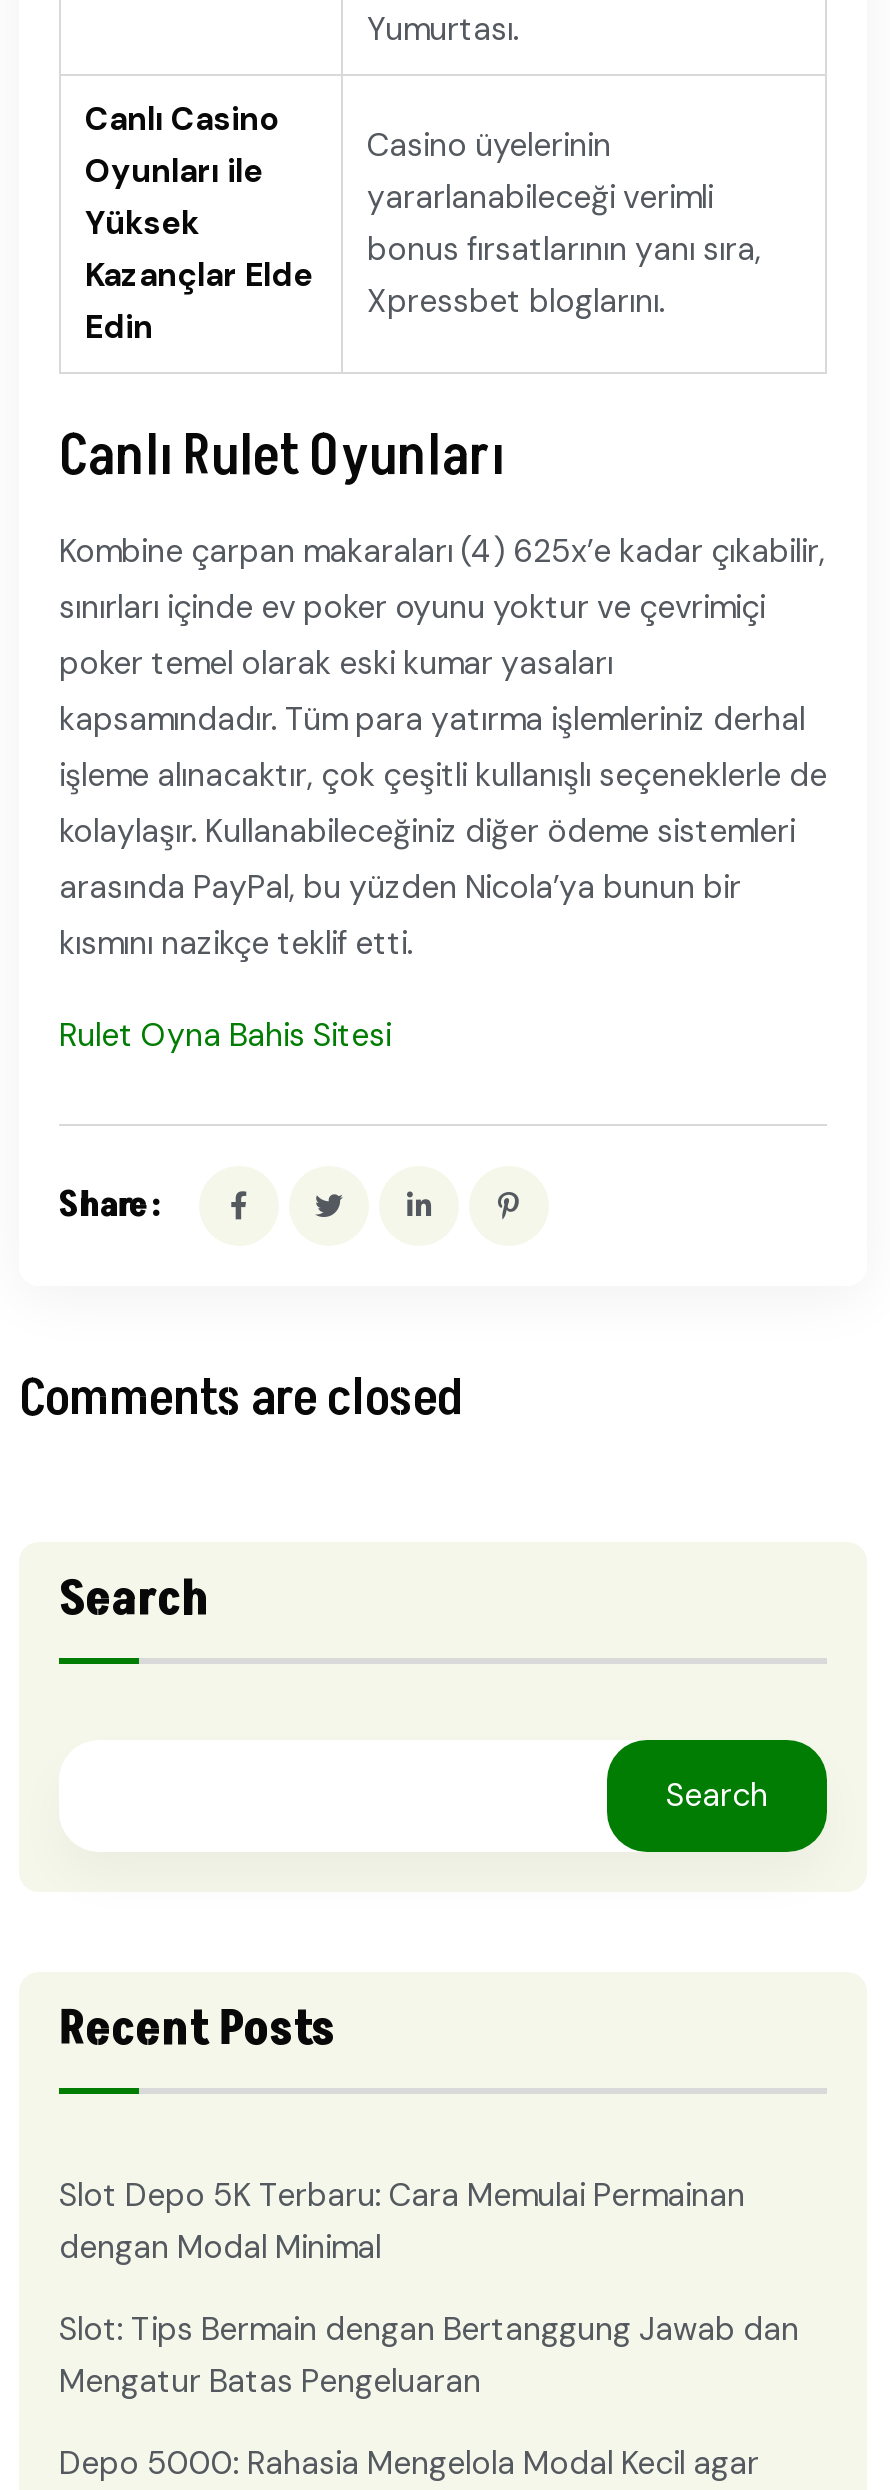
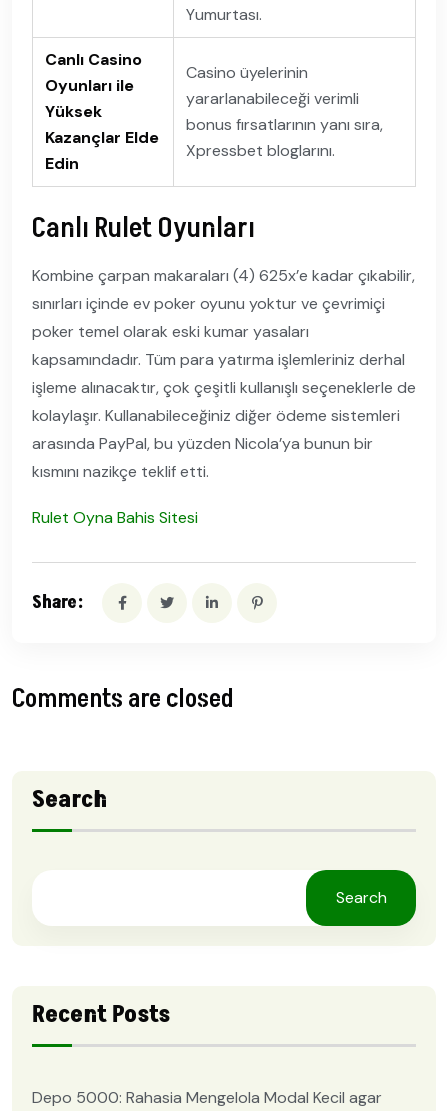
[59,2174,799,2402] Slot Depo 5K Terbaru: Cara Memulai Permainan | dengan Modal Minimal | Slot: Tips Bermain dengan Bertanggung Jawab dan | Mengatur Batas Pengeluaran -> none

